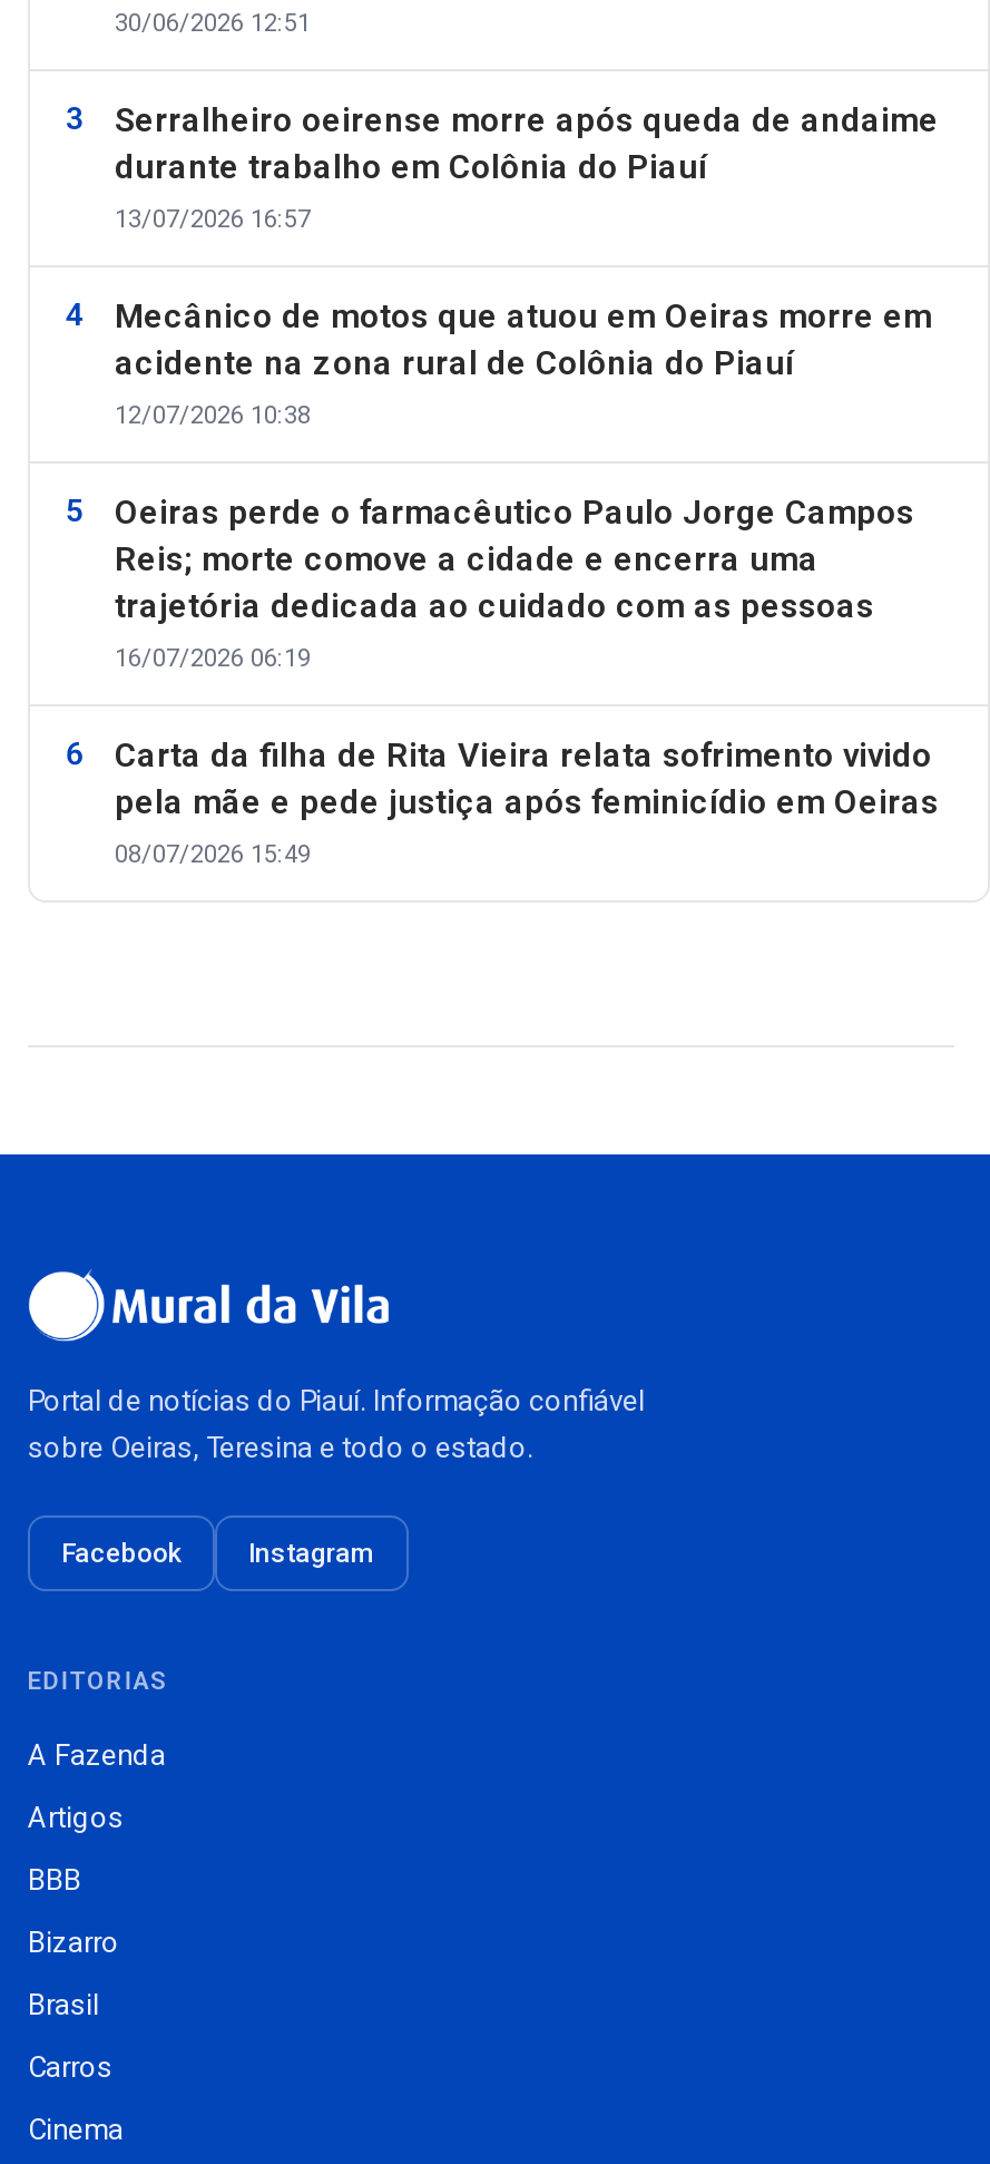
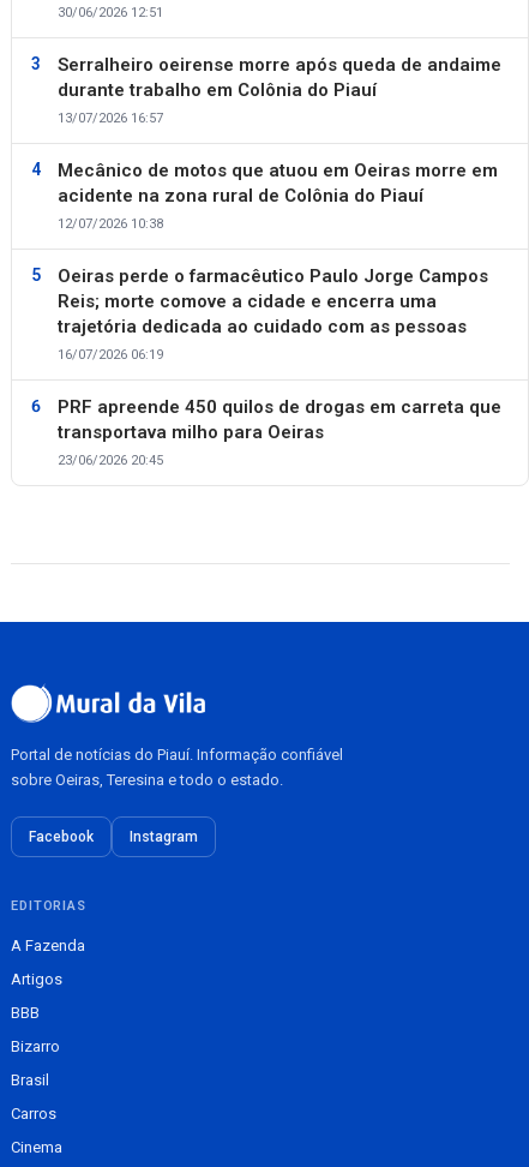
[115,735,939,869] Carta da filha de Rita Vieira relata sofrimento vivido | pela mãe e pede justiça após feminicídio em Oeiras | 08/07/2026 15:49 -> [58,396,501,468] PRF apreende 450 quilos de drogas em carreta que | transportava milho para Oeiras | 23/06/2026 20:45

